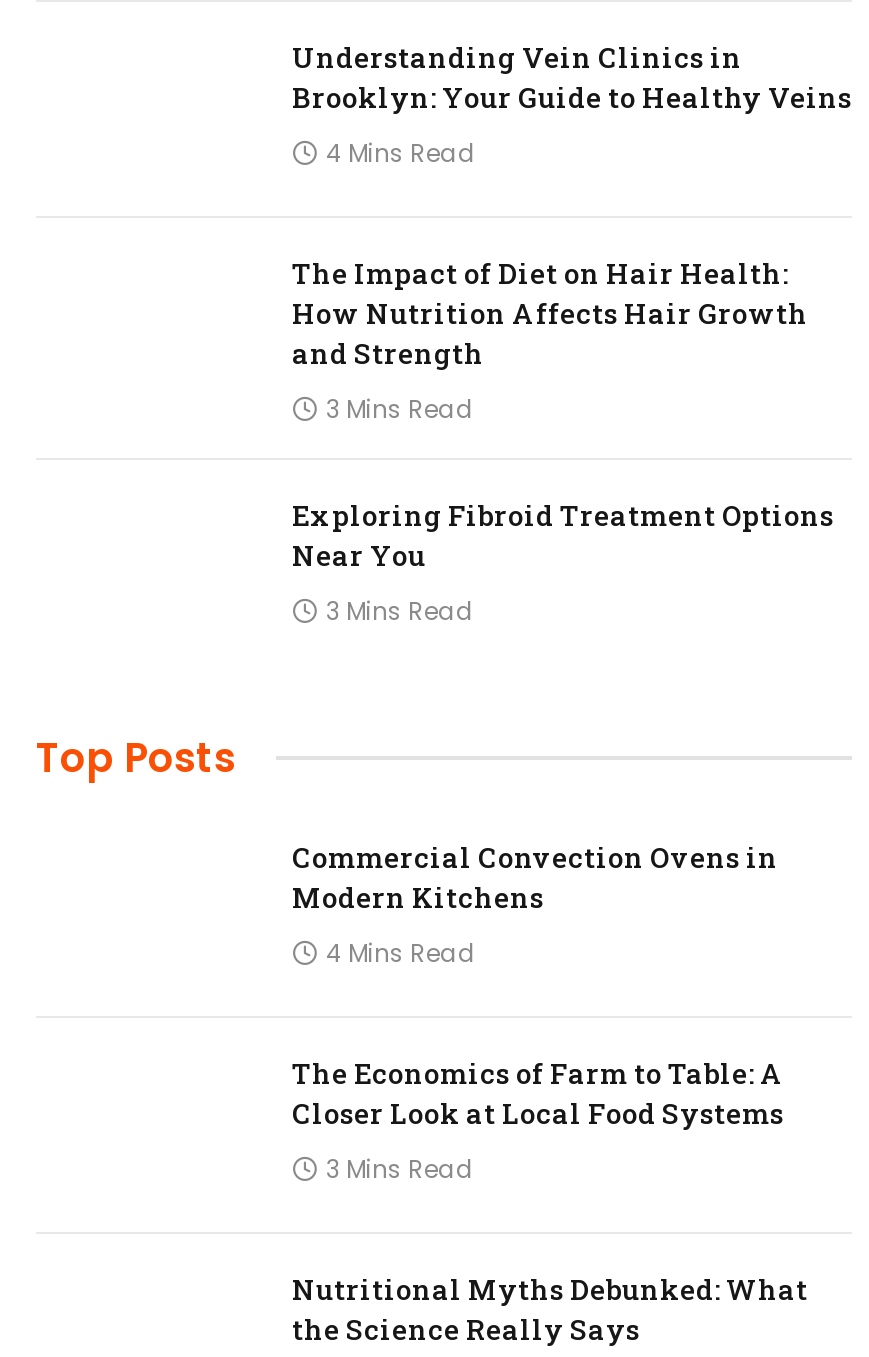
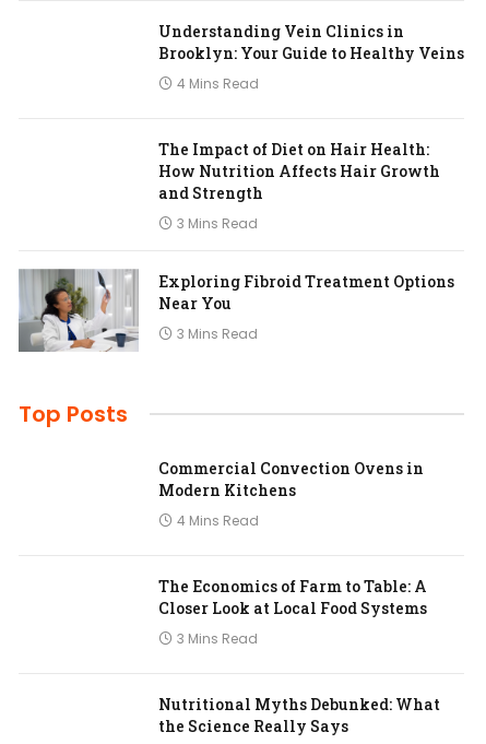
none -> [17,268,140,353] [image]

